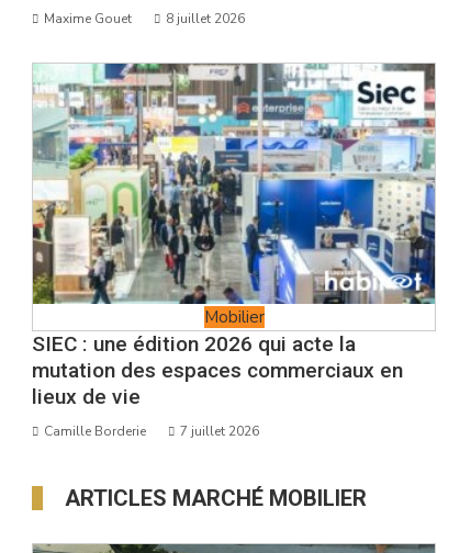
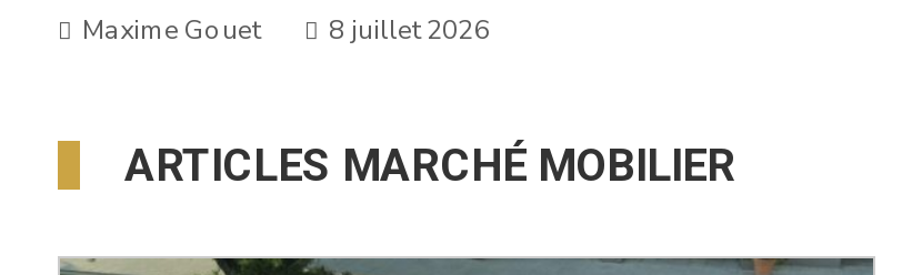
[32,63,436,440] [image] | Mobilier | SIEC : une édition 2026 qui acte la | mutation des espaces commerciaux en | lieux de vie | Camille Borderie | 7 juillet 2026 -> none

